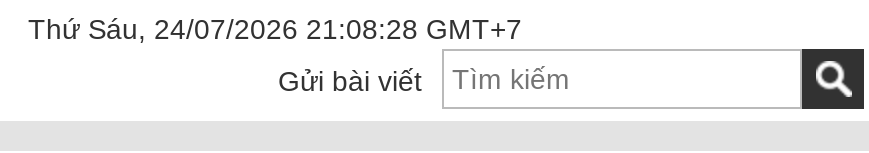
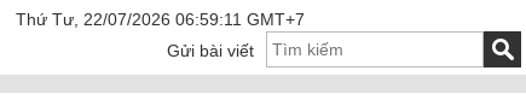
[28,13,522,45] Thứ Sáu, 24/07/2026 21:08:28 GMT+7 -> [16,10,305,29] Thứ Tư, 22/07/2026 06:59:11 GMT+7

